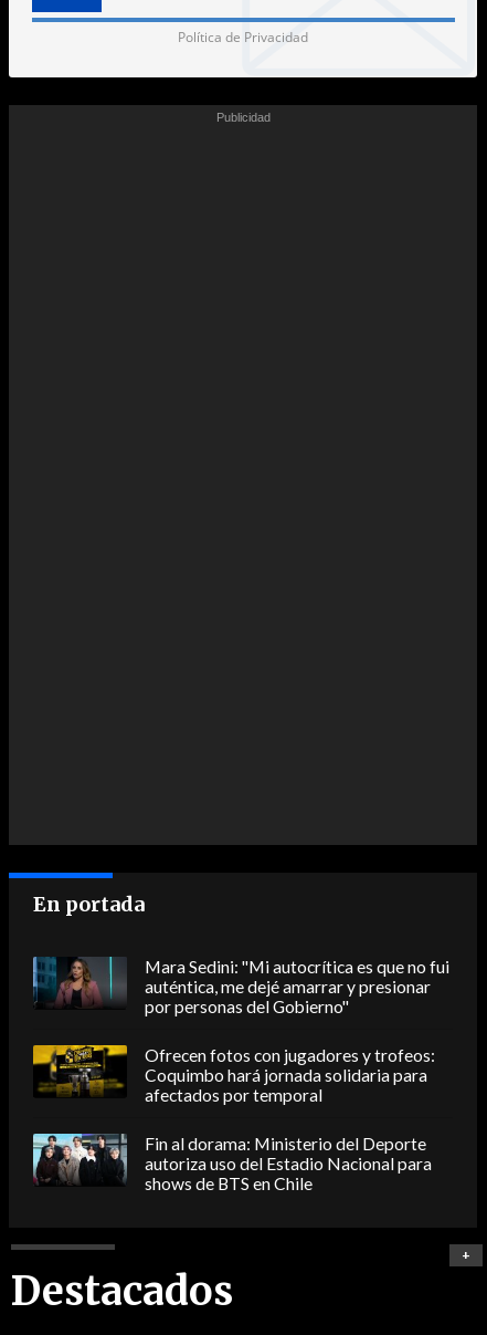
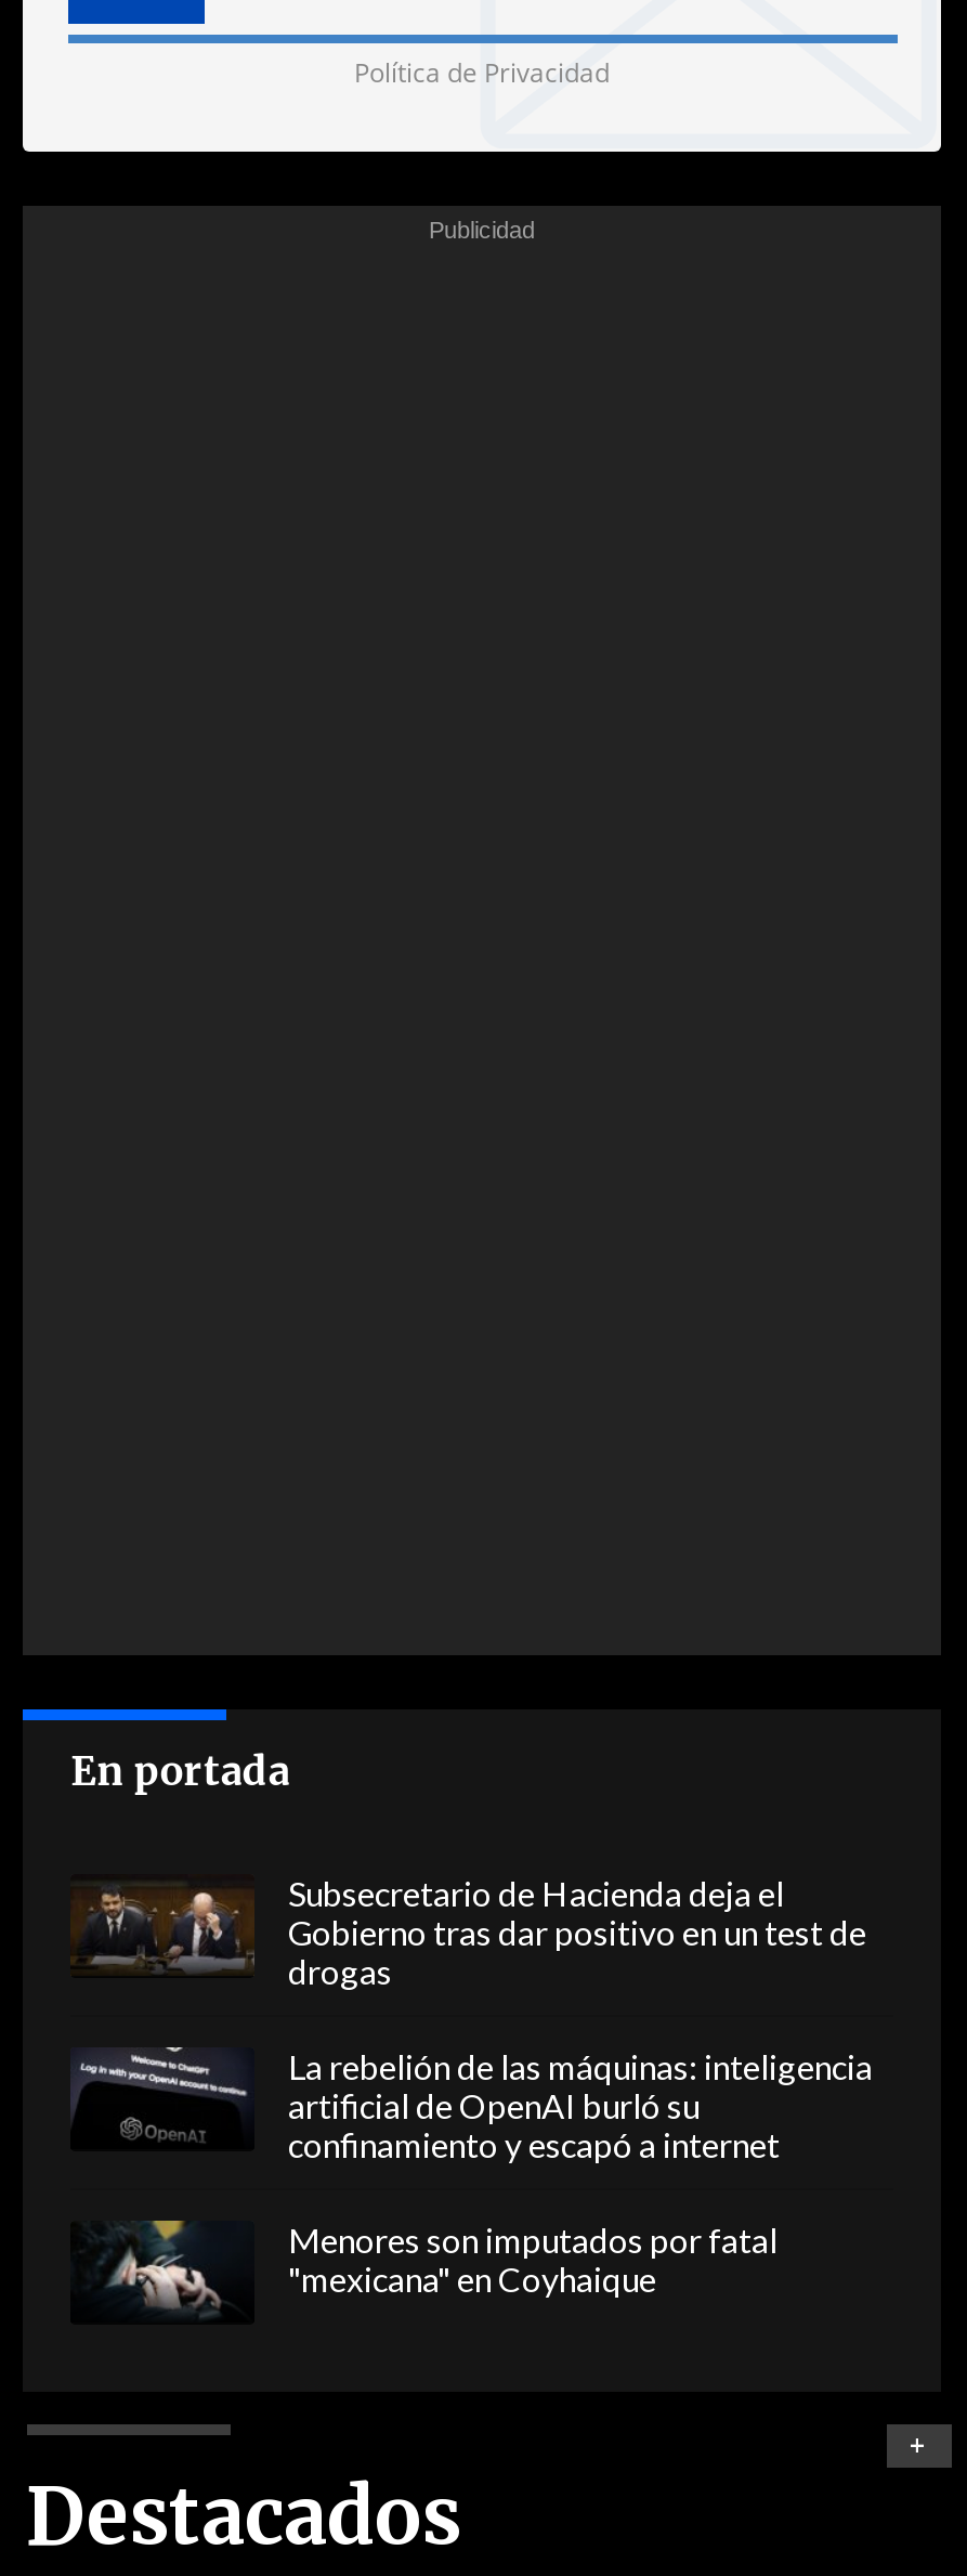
[32,956,449,1016] [image] | Mara Sedini: "Mi autocrítica es que no fui | auténtica, me dejé amarrar y presionar | por personas del Gobierno" -> [70,1874,866,1991] [image] | Subsecretario de Hacienda deja el | Gobierno tras dar positivo en un test de | drogas
[32,1044,435,1105] [image] | Ofrecen fotos con jugadores y trofeos: | Coquimbo hará jornada solidaria para | afectados por temporal -> [70,2045,873,2164] [image] | La rebelión de las máquinas: inteligencia | artificial de OpenAI burló su | confinamiento y escapó a internet
[32,1133,431,1193] [image] | Fin al dorama: Ministerio del Deporte | autoriza uso del Estadio Nacional para | shows de BTS en Chile -> [70,2219,777,2314] [image] | Menores son imputados por fatal | "mexicana" en Coyhaique

